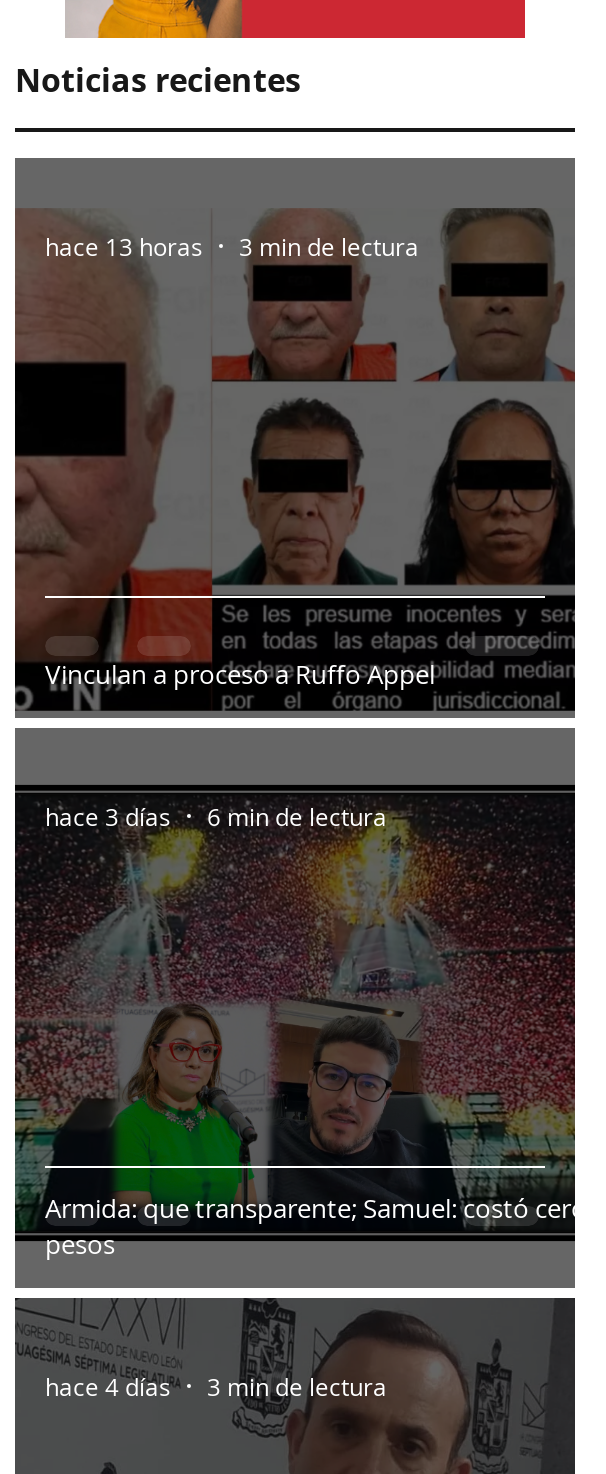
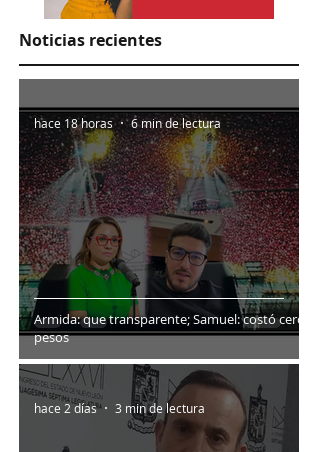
[15,208,577,692] [image] | Vinculan a proceso a Ruffo Appel -> none
[45,230,419,262] hace 13 horas | 3 min de lectura -> none
[45,800,387,832] hace 3 días 6 min de lectura -> [34,115,221,131] hace 18 horas 6 min de lectura
[45,1370,387,1402] hace 4 días 3 min de lectura -> [34,400,205,416] hace 2 días 3 min de lectura

